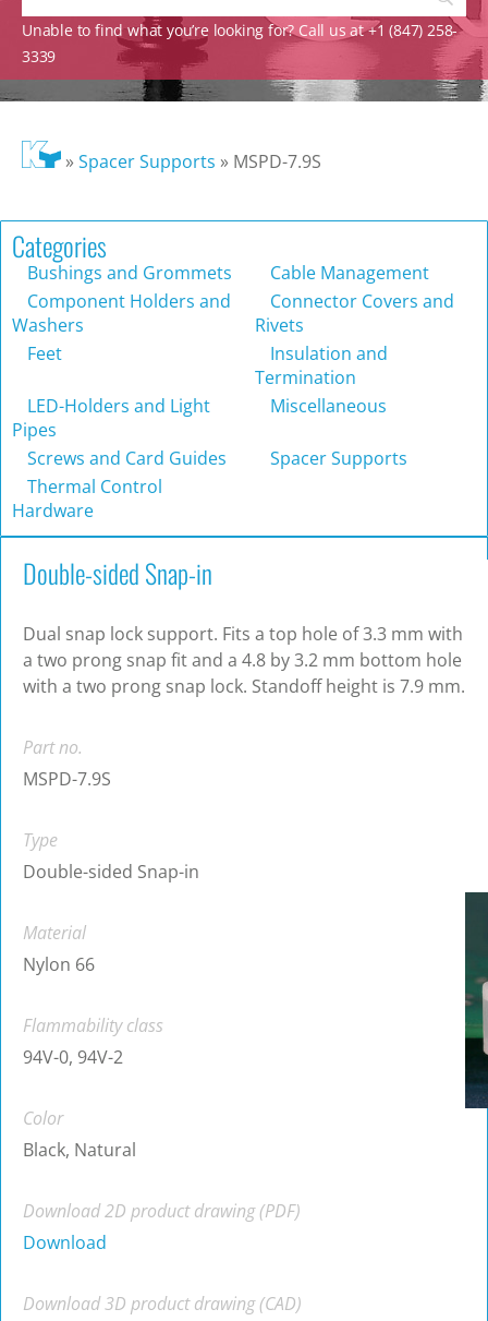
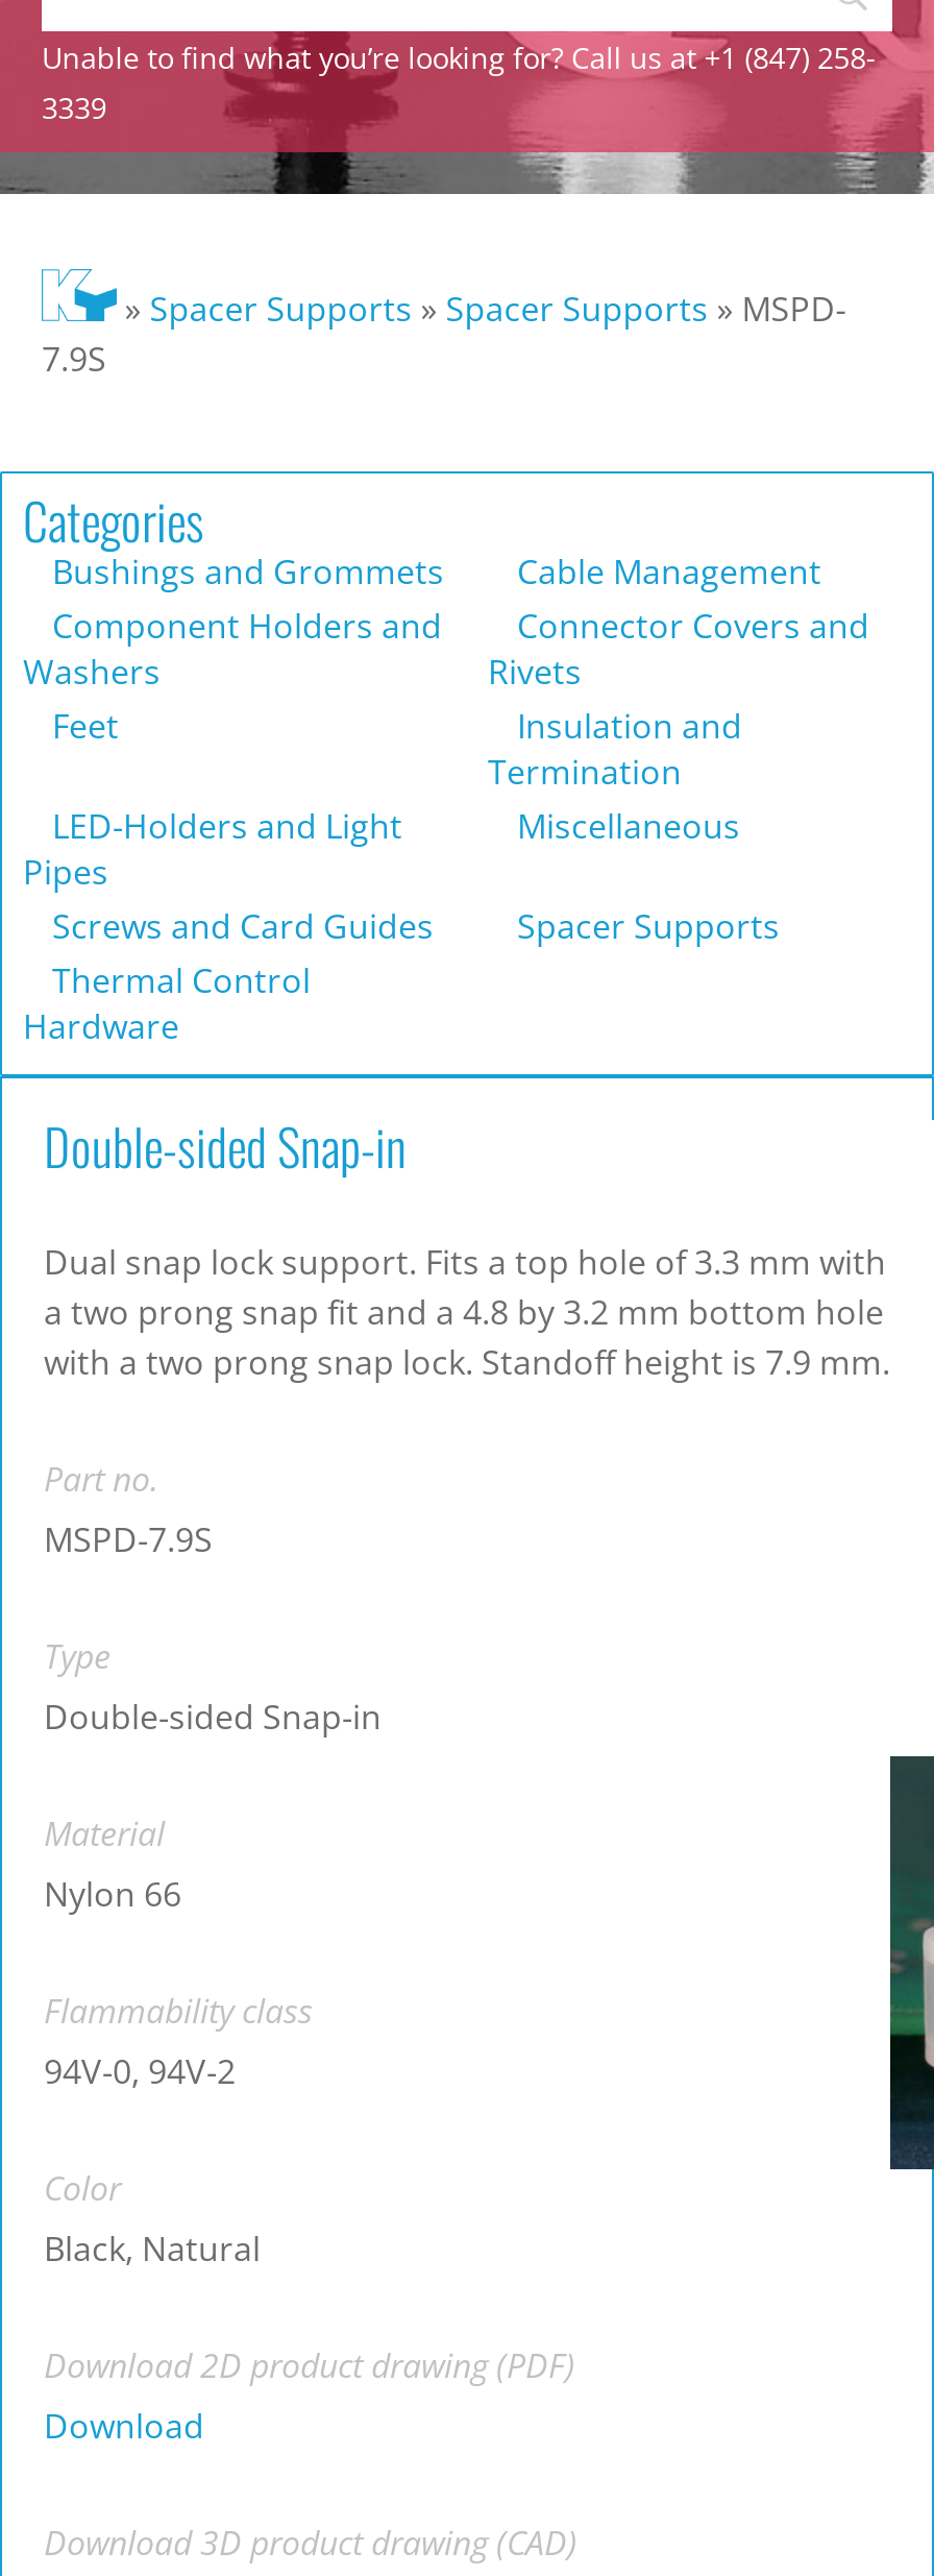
[61,150,321,174] » Spacer Supports» MSPD-7.9S -> [42,287,846,383] » Spacer Supports» Spacer Supports» MSPD- | 7.9S

